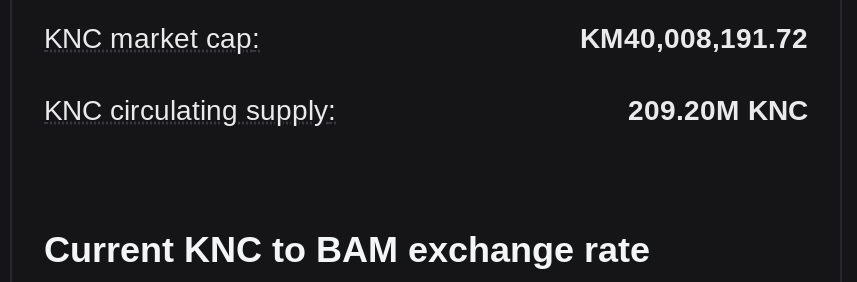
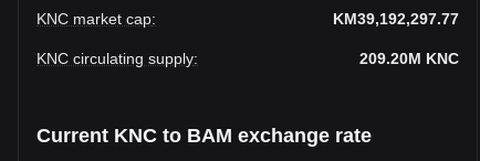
[580,22,808,54] KM40,008,191.72 -> [333,10,459,28] KM39,192,297.77

